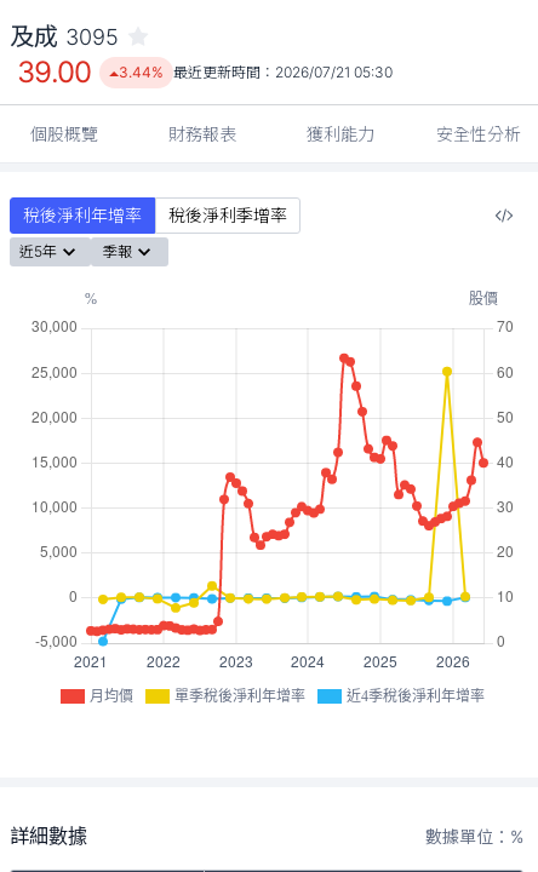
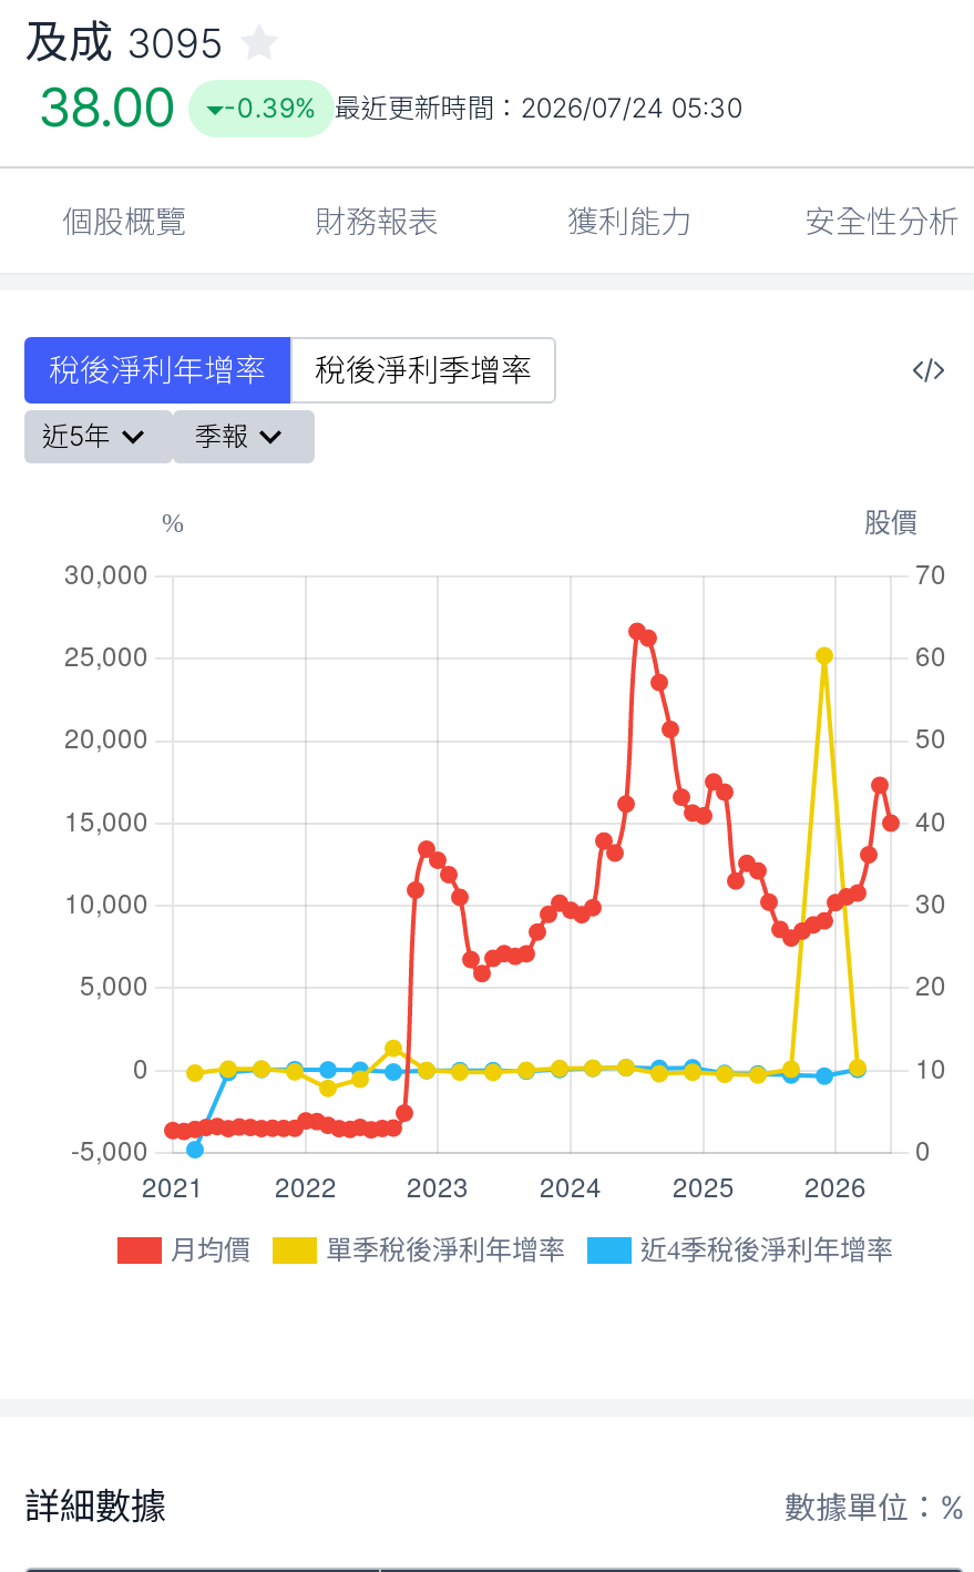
[17,54,92,90] 39.00 -> [38,75,175,140] 38.00
[119,63,392,81] 3.44% 最近更新時間：2026/07/21 05:30 -> [223,91,742,124] -0.39% 最近更新時間：2026/07/24 05:30

